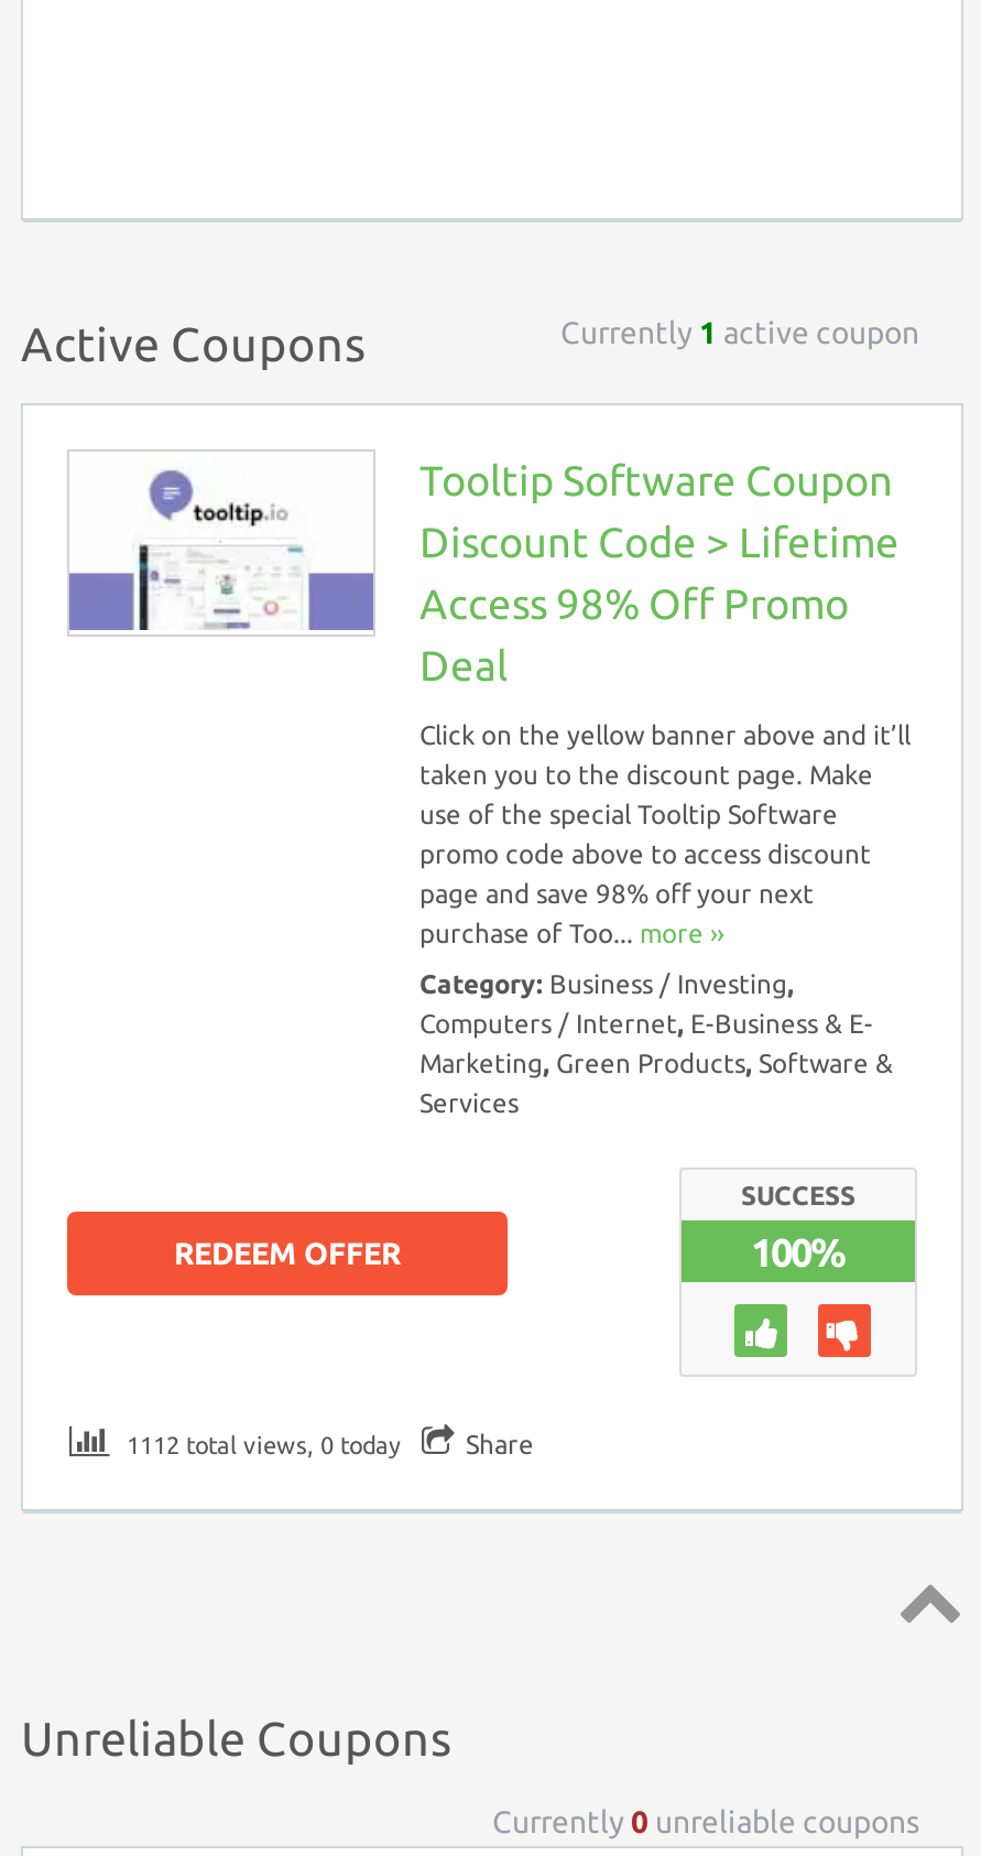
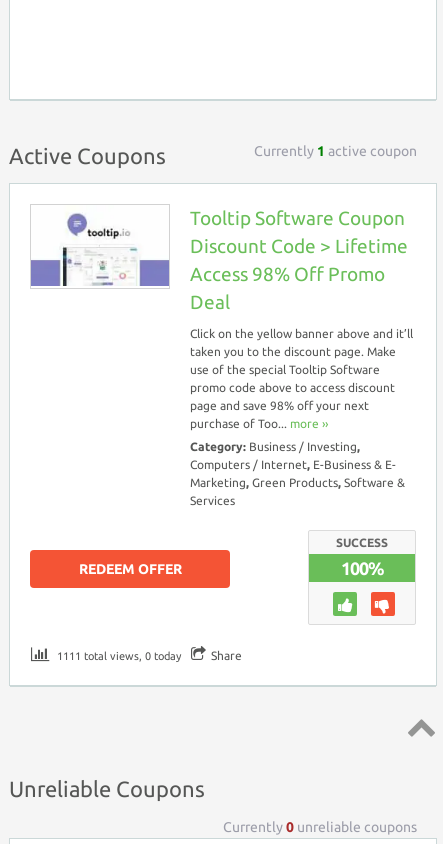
[120,1433,400,1459] 1112 total views, 0 today -> [54,650,181,662] 1111 total views, 0 today

